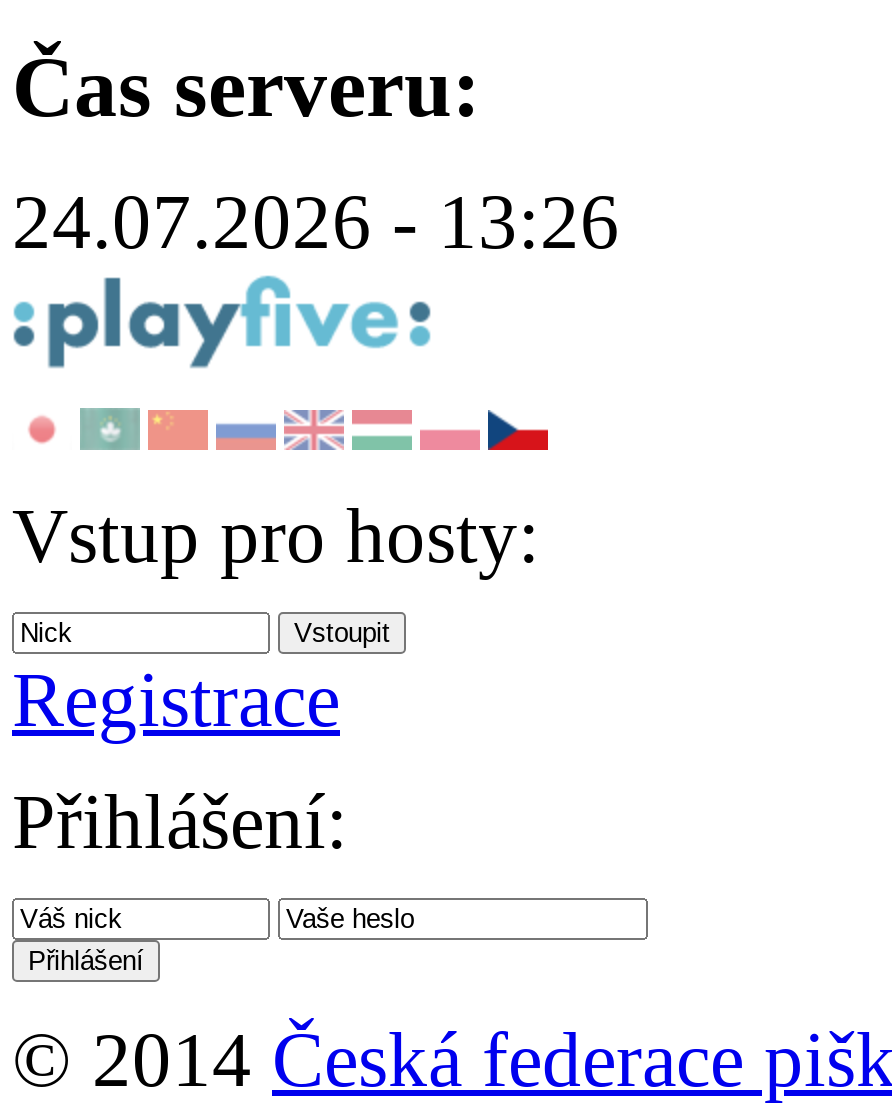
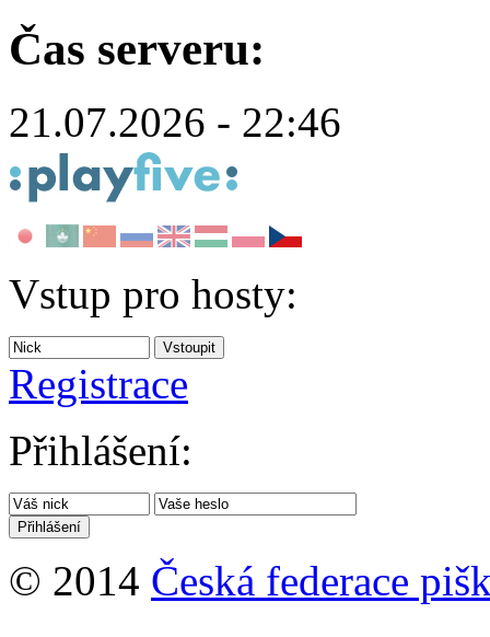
[12,178,620,264] 24.07.2026 - 13:26 -> [9,99,341,146] 21.07.2026 - 22:46

